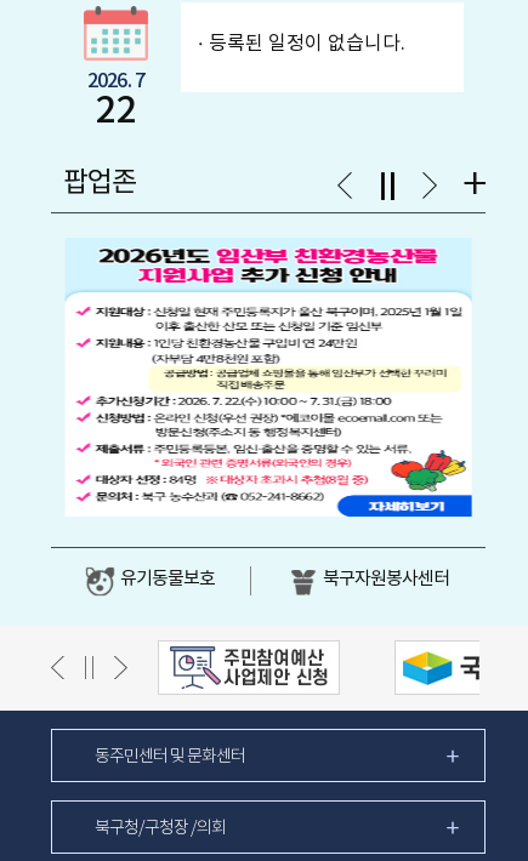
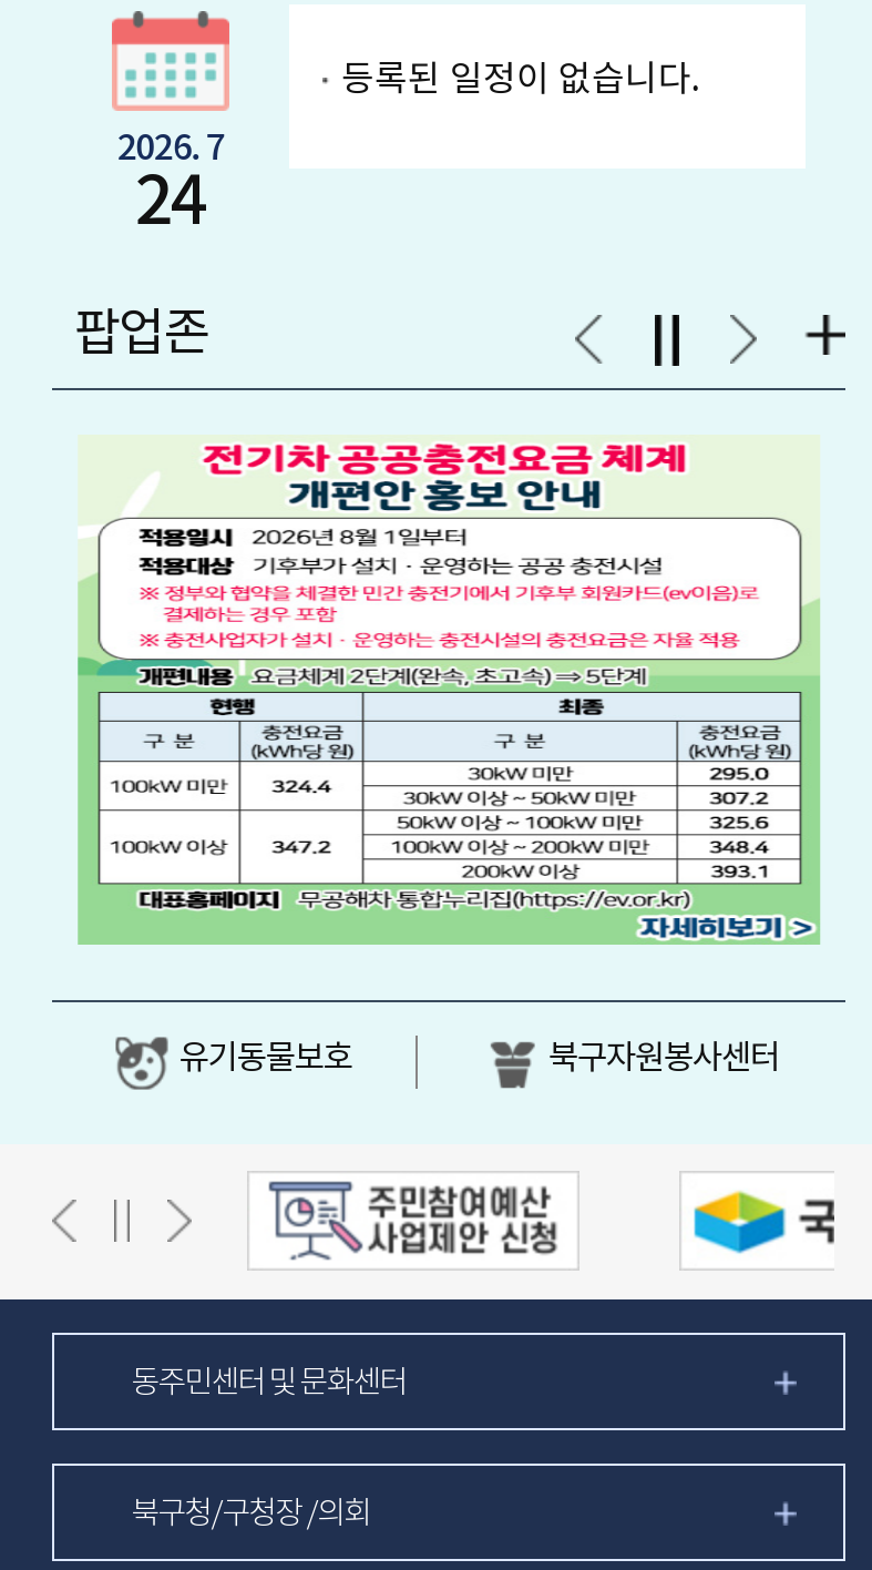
[96,90,136,132] 22 -> [135,164,207,242] 24
[64,240,473,518] [image] -> [76,437,821,947] [image]

